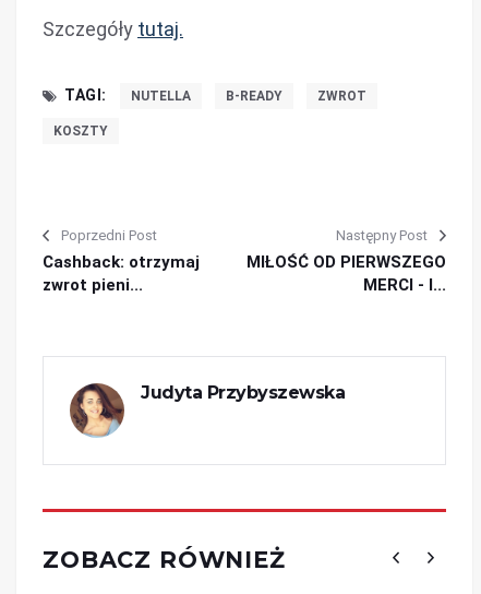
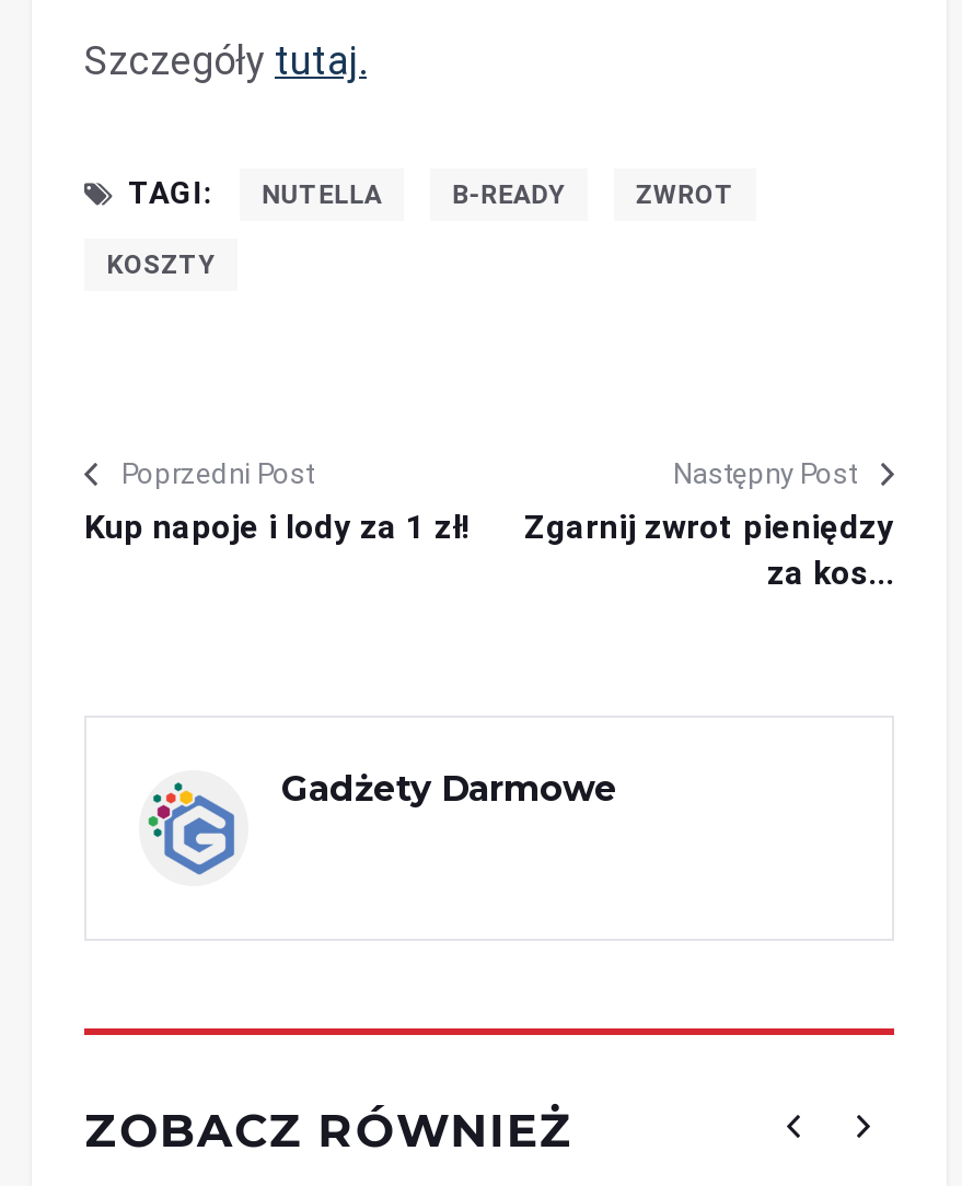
[43,252,200,295] Cashback: otrzymaj | zwrot pieni... -> [84,508,470,547] Kup napoje i lody za 1 zł!
[246,252,446,295] MIŁOŚĆ OD PIERWSZEGO | MERCI - l... -> [524,508,894,593] Zgarnij zwrot pieniędzy | za kos...
[69,382,345,438] [image] | Judyta Przybyszewska -> [139,768,617,877] [image] | Gadżety Darmowe

